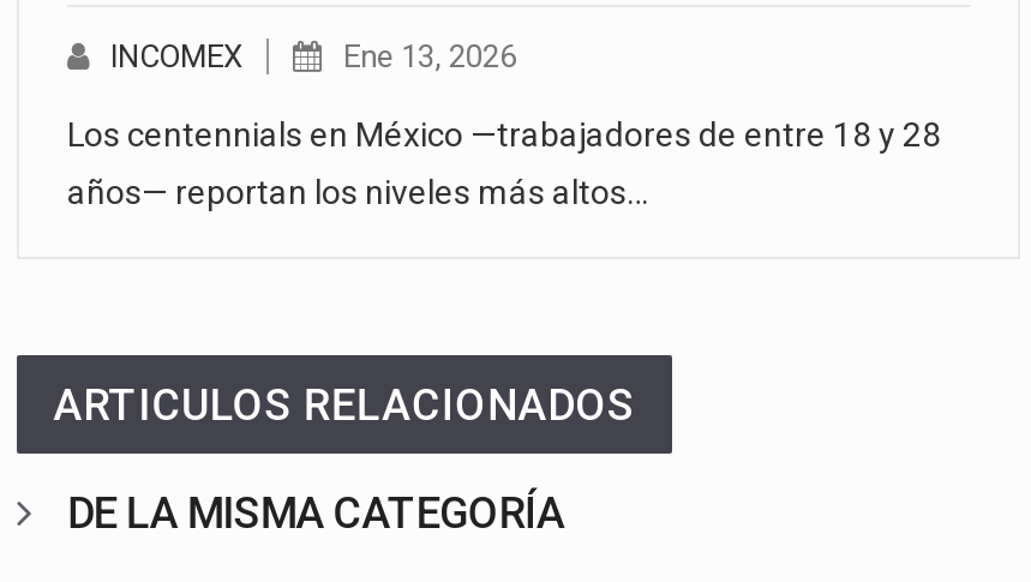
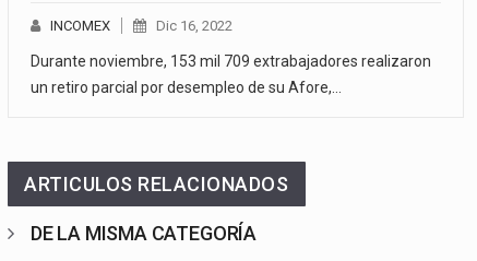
[343,38,516,74] Ene 13, 2026 -> [156,18,232,34] Dic 16, 2022
[67,114,941,153] Los centennials en México —trabajadores de entre 18 y 28 -> [31,53,431,70] Durante noviembre, 153 mil 709 extrabajadores realizaron
[67,172,648,210] años— reportan los niveles más altos… -> [31,79,342,96] un retiro parcial por desempleo de su Afore,…

